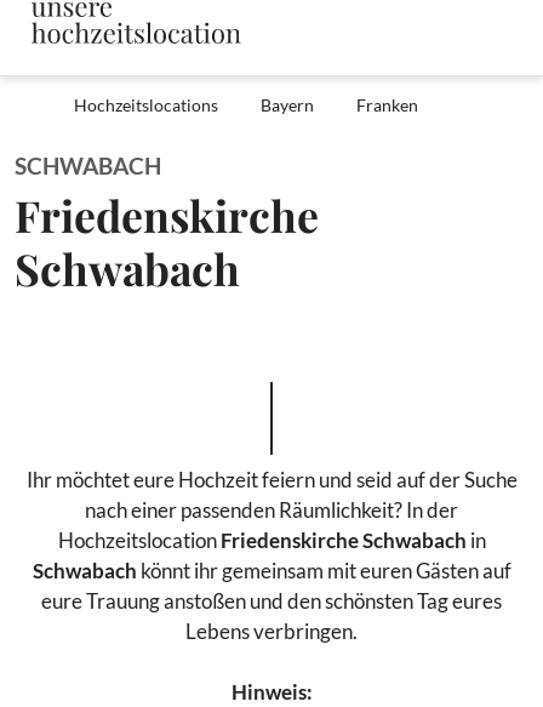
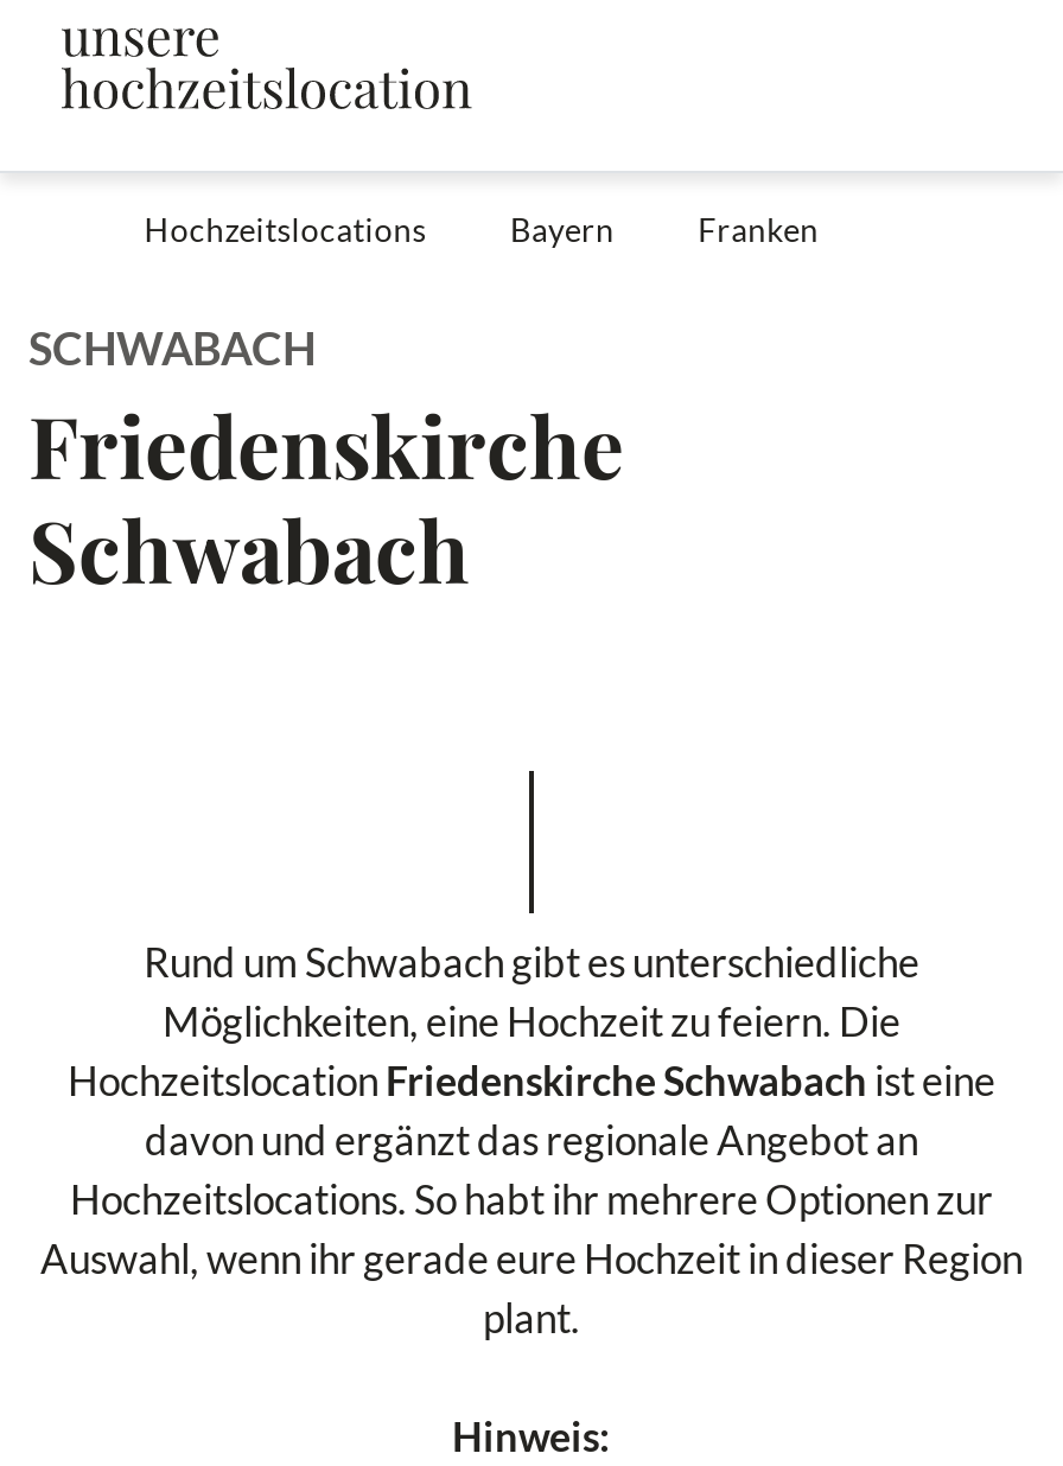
[26,467,517,644] Ihr möchtet eure Hochzeit feiern und seid auf der Suche | nach einer passenden Räumlichkeit? In der | Hochzeitslocation Friedenskirche Schwabach in | Schwabach könnt ihr gemeinsam mit euren Gästen auf | eure Trauung anstoßen und den schönsten Tag eures | Lebens verbringen. -> [40,937,1023,1343] Rund um Schwabach gibt es unterschiedliche | Möglichkeiten, eine Hochzeit zu feiern. Die | Hochzeitslocation Friedenskirche Schwabach ist eine | davon und ergänzt das regionale Angebot an | Hochzeitslocations. So habt ihr mehrere Optionen zur | Auswahl, wenn ihr gerade eure Hochzeit in dieser Region | plant.

